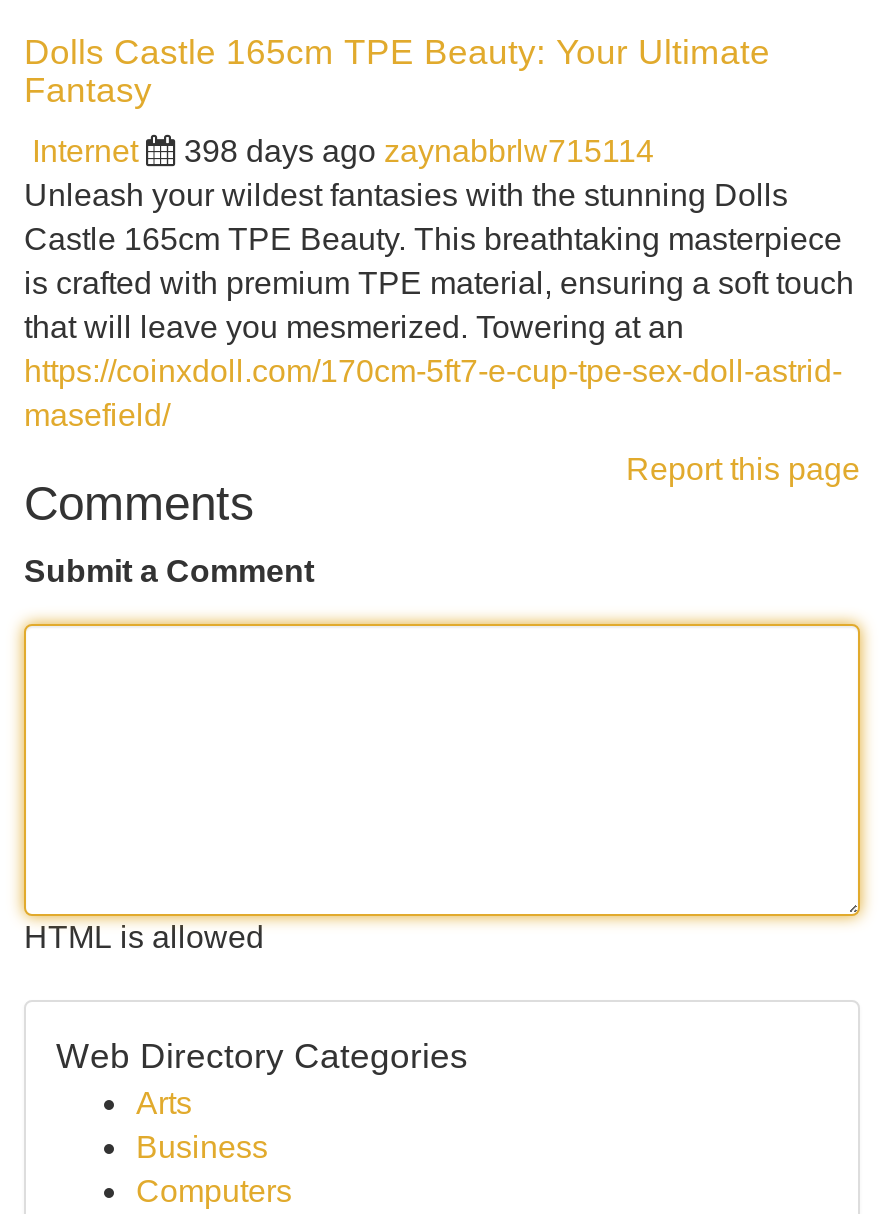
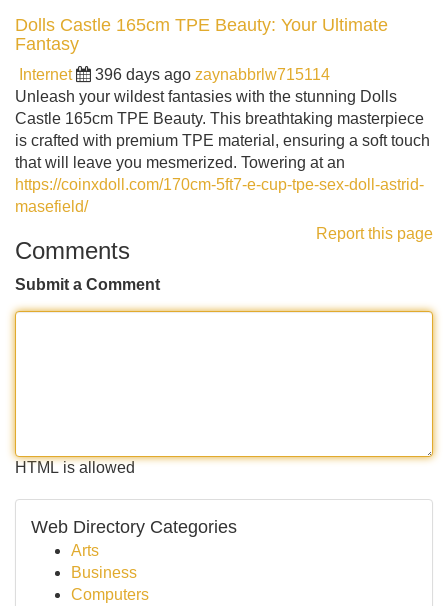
[184,134,654,168] 398 days ago zaynabbrlw715114 -> [95,66,330,83] 396 days ago zaynabbrlw715114

